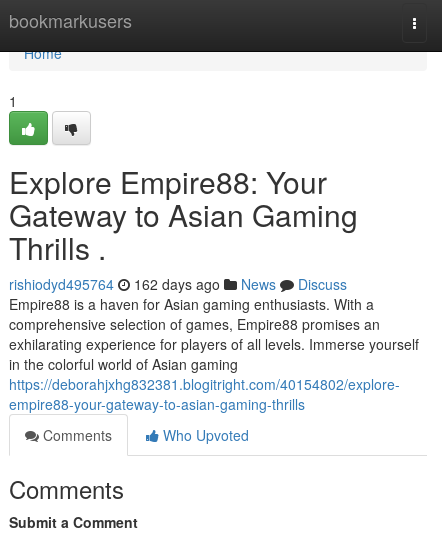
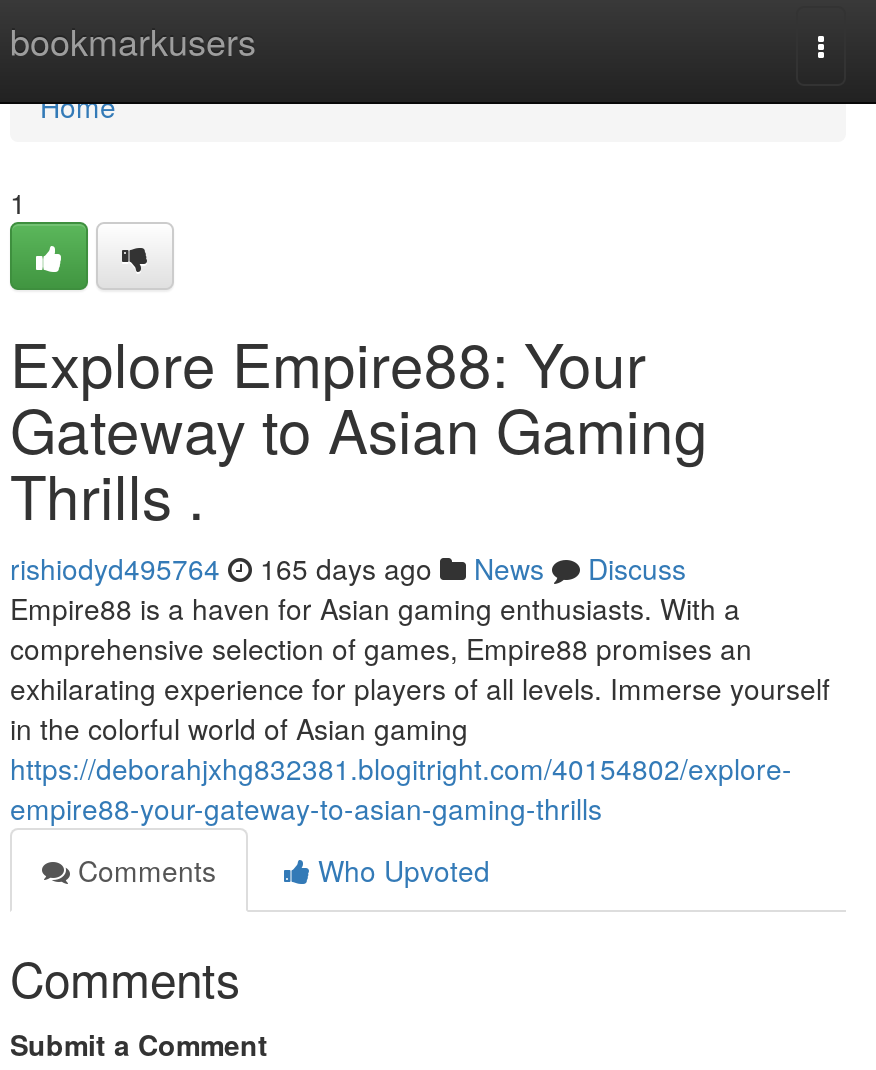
[9,274,347,294] rishiodyd495764 162 days ago News Discuss -> [10,548,686,588] rishiodyd495764 165 days ago News Discuss

